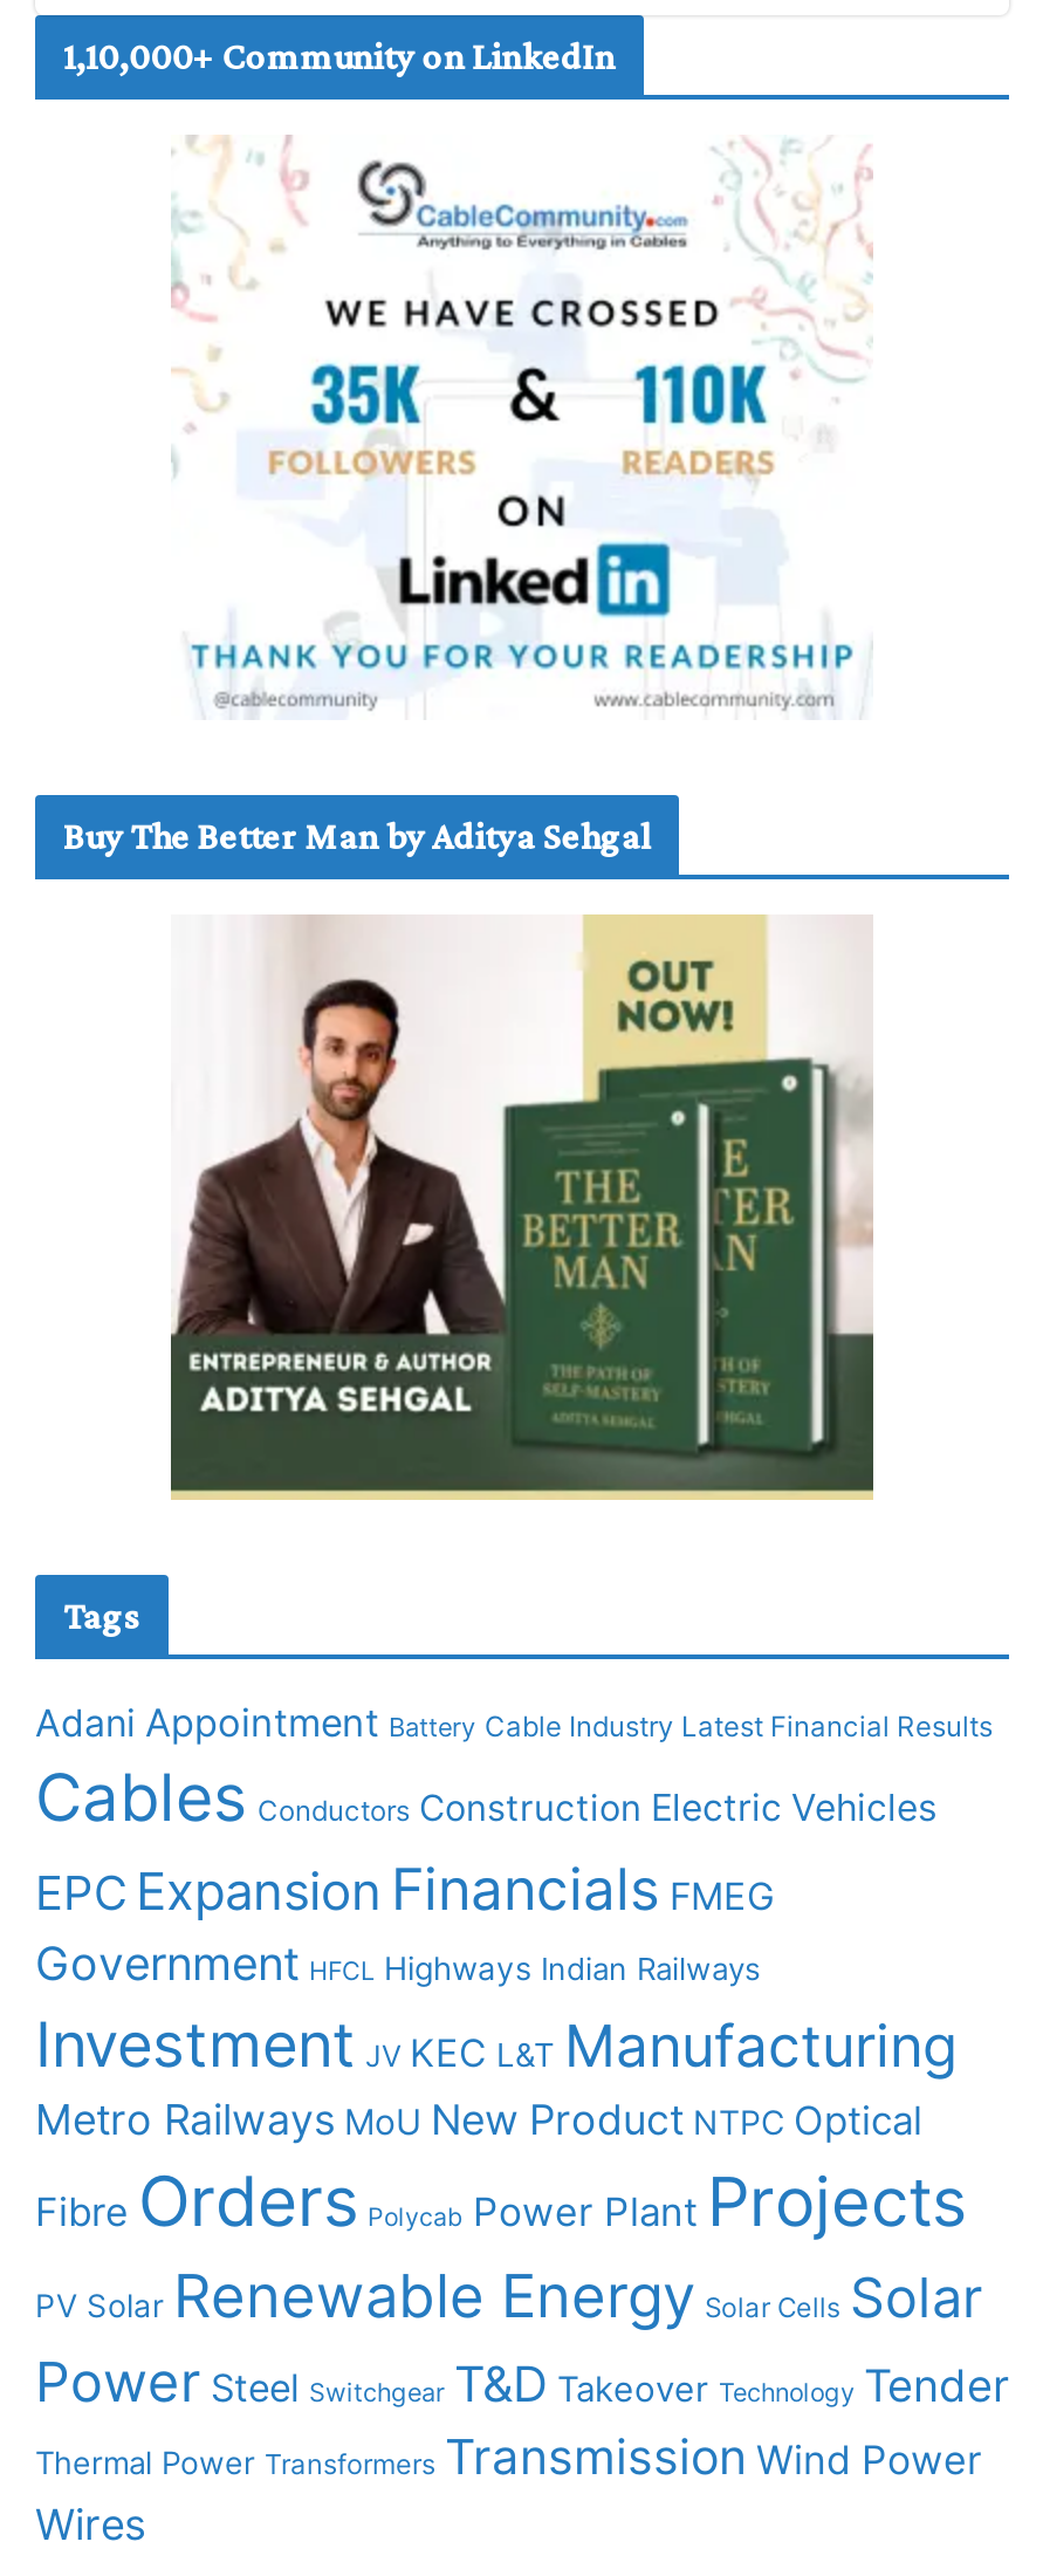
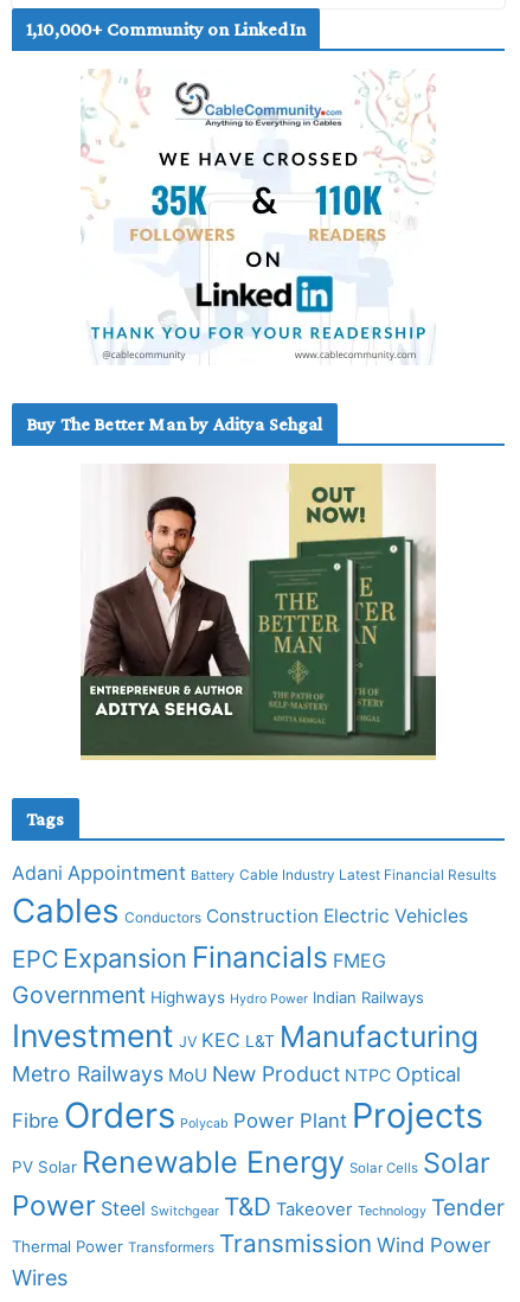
[35,1937,761,1993] Government HFCL Highways Indian Railways -> [12,980,424,1009] Government Highways Hydro Power Indian Railways

